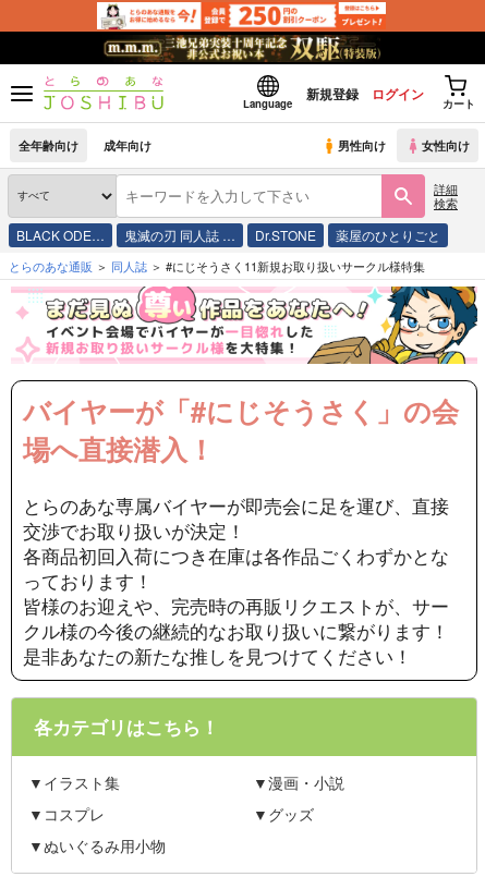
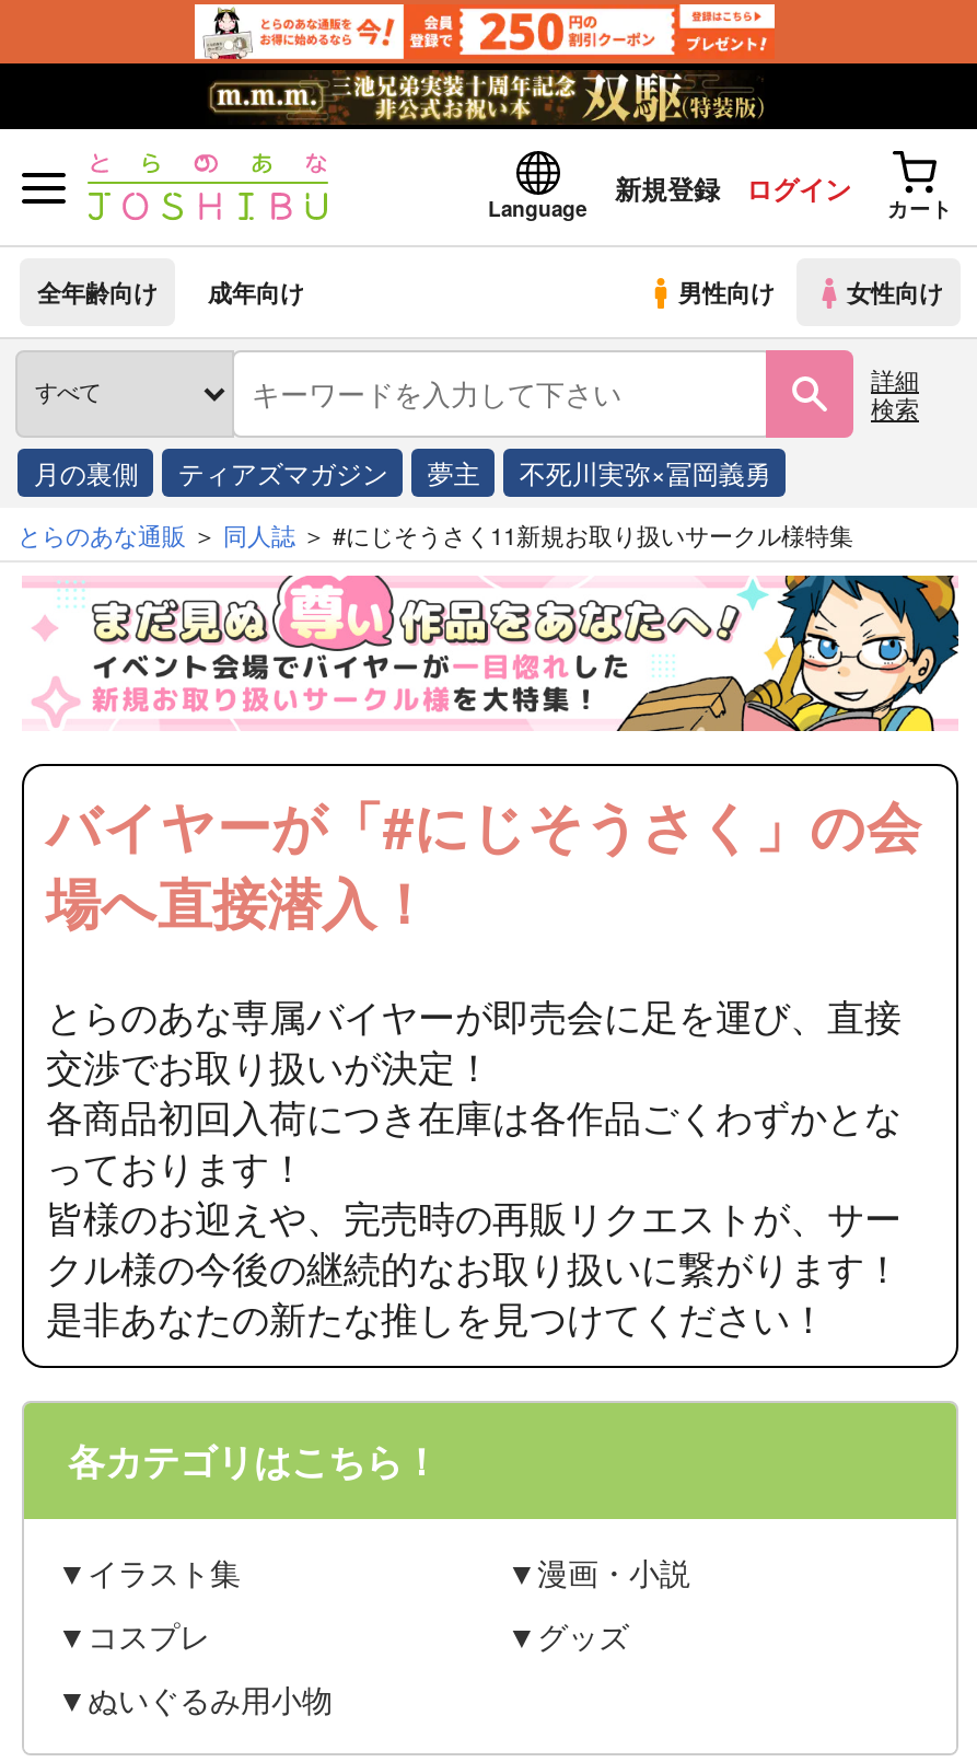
[17,226,441,244] BLACK ODE… | 鬼滅の刃 同人誌 … | Dr.STONE | 薬屋のひとりごと -> [34,453,771,490] 月の裏側 | ティアズマガジン | 夢主 | 不死川実弥×冨岡義勇

